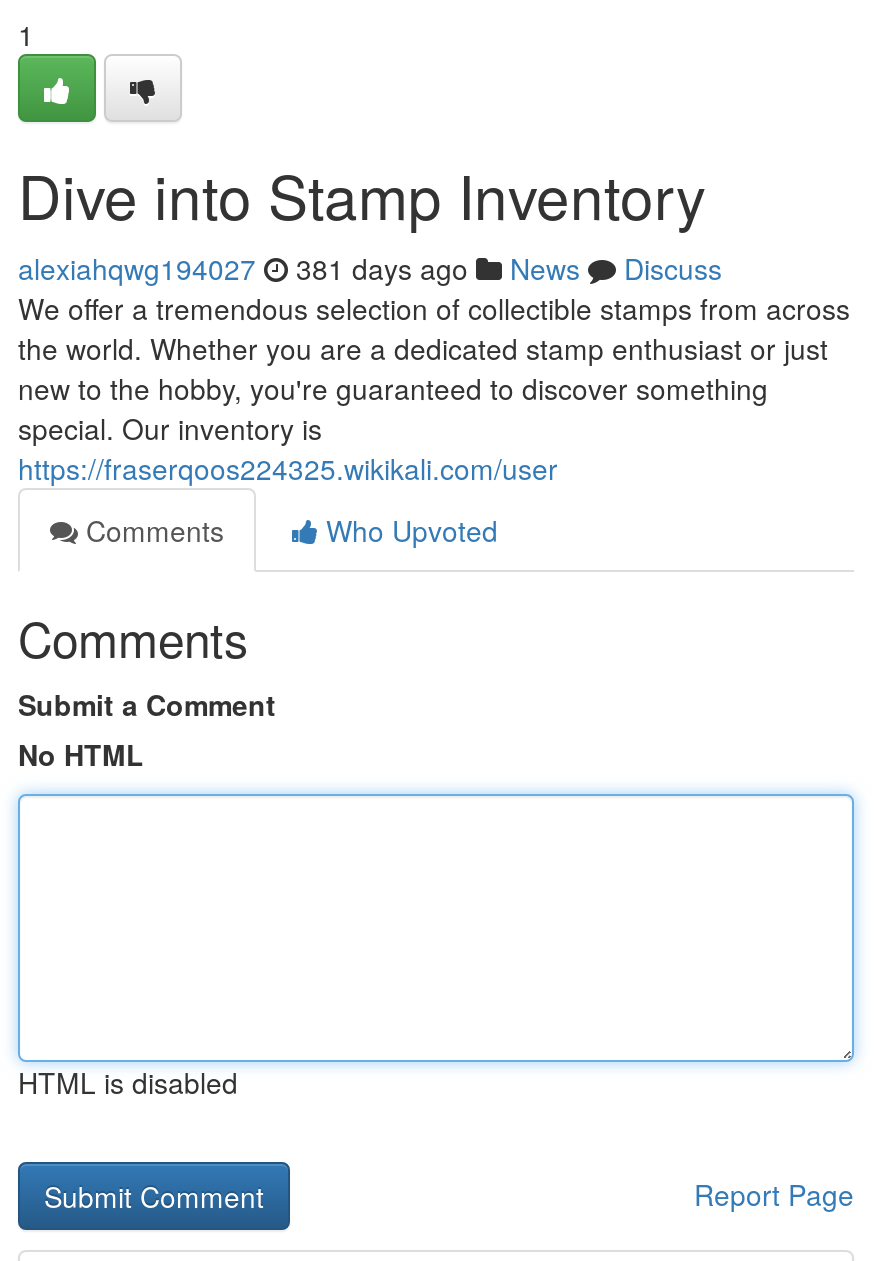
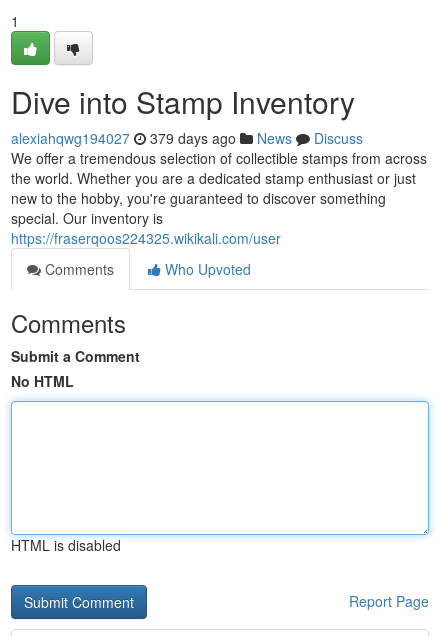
[18,248,722,288] alexiahqwg194027 381 days ago News Discuss -> [11,128,363,148] alexiahqwg194027 379 days ago News Discuss

